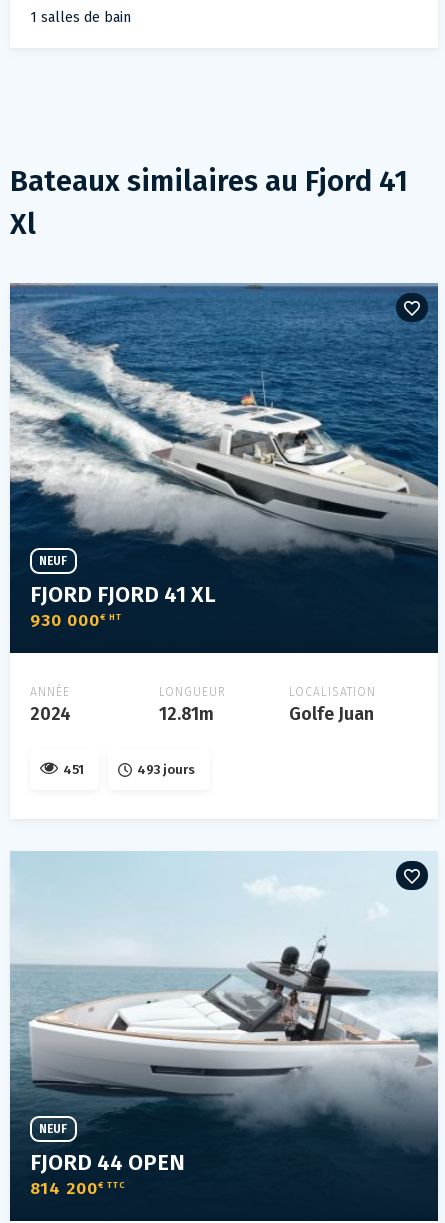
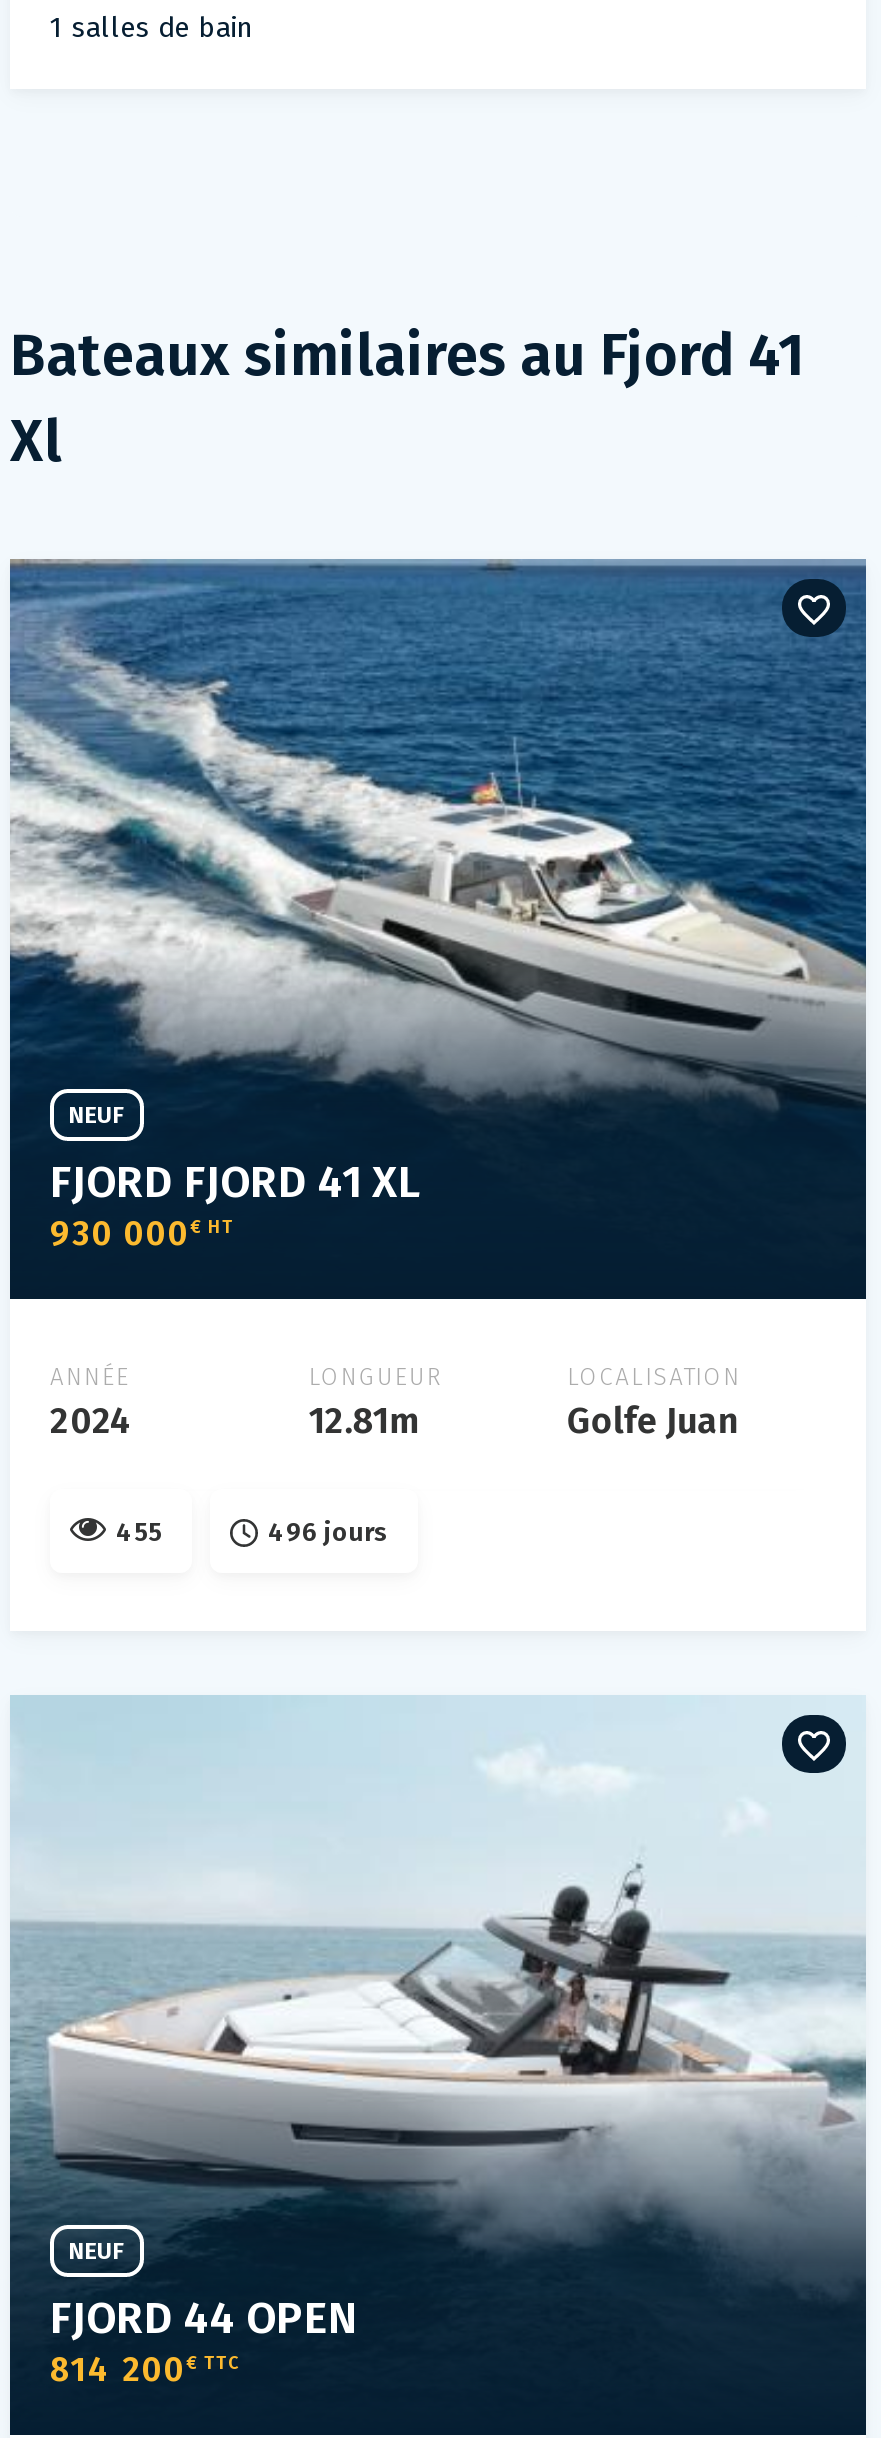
[63,762,84,777] 451 -> [116,1517,162,1547] 455
[137,762,195,777] 493 jours -> [268,1517,388,1547] 496 jours

